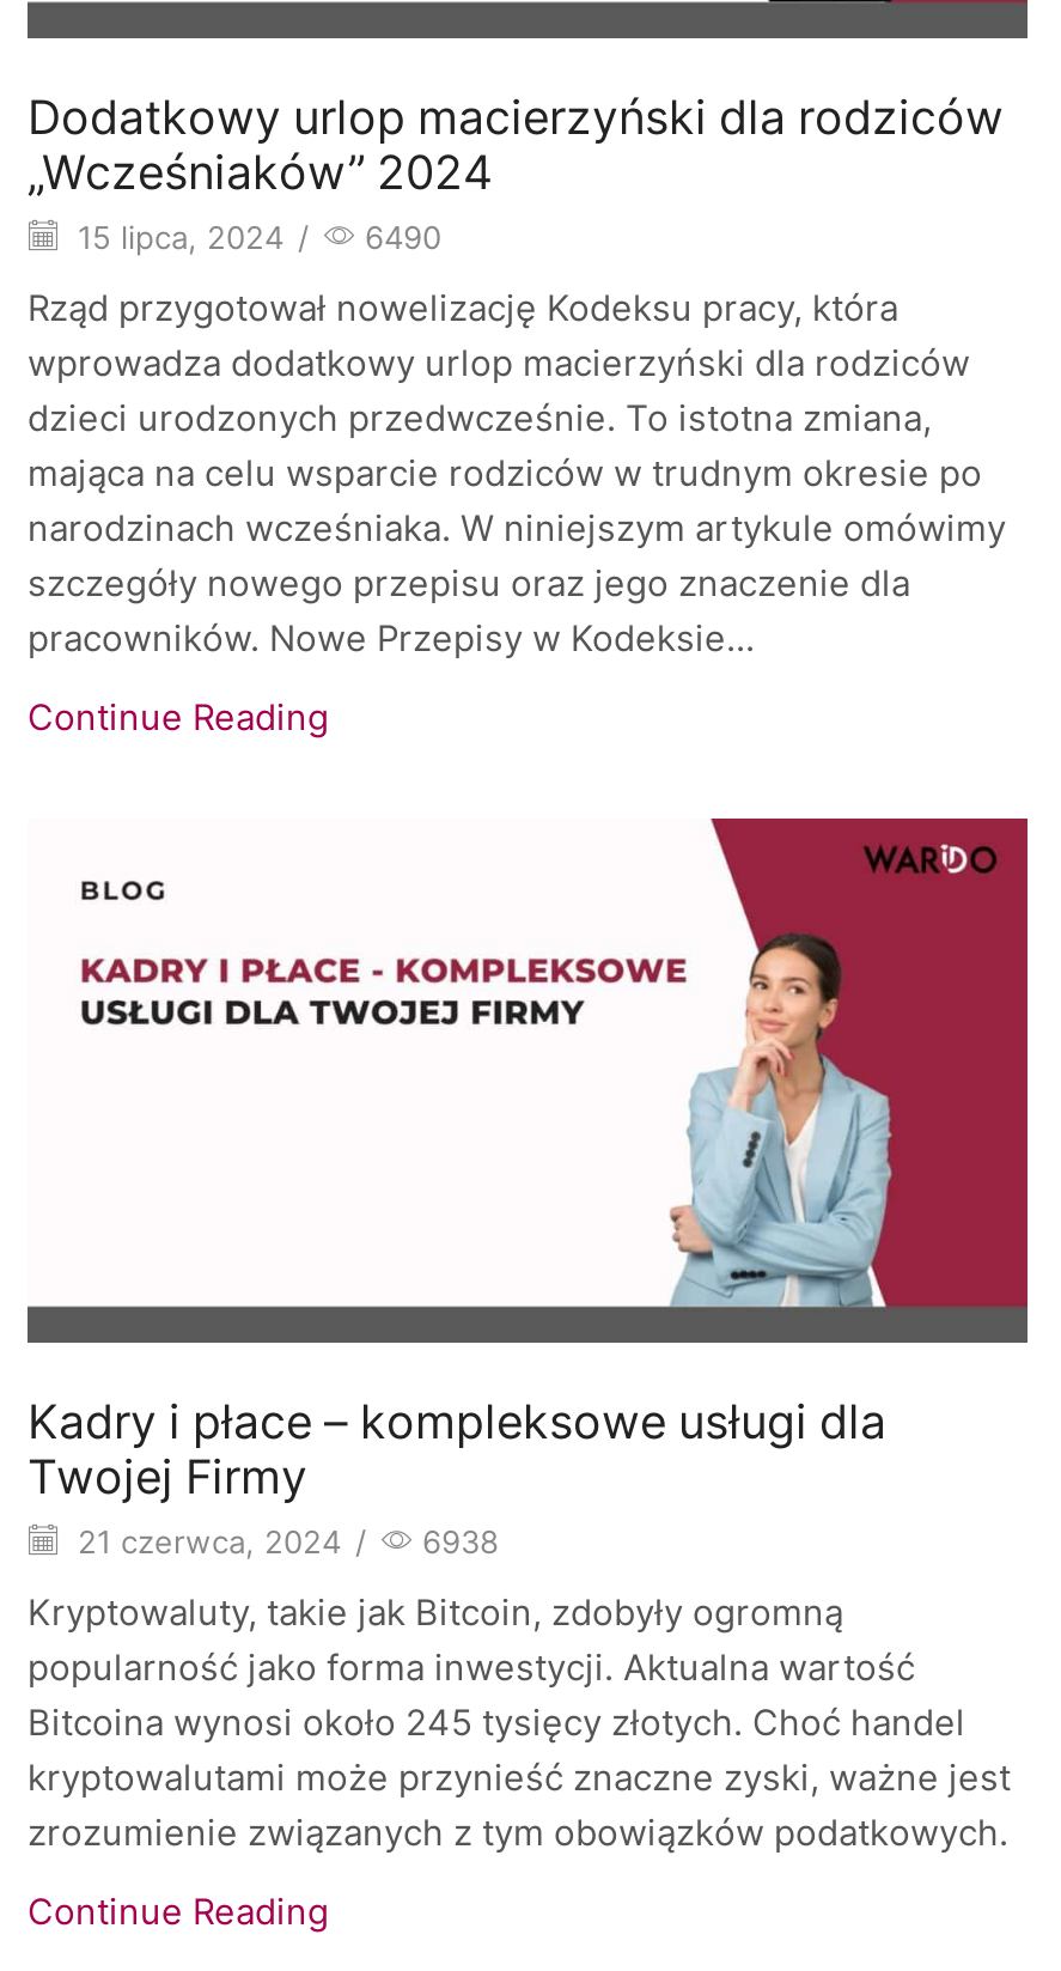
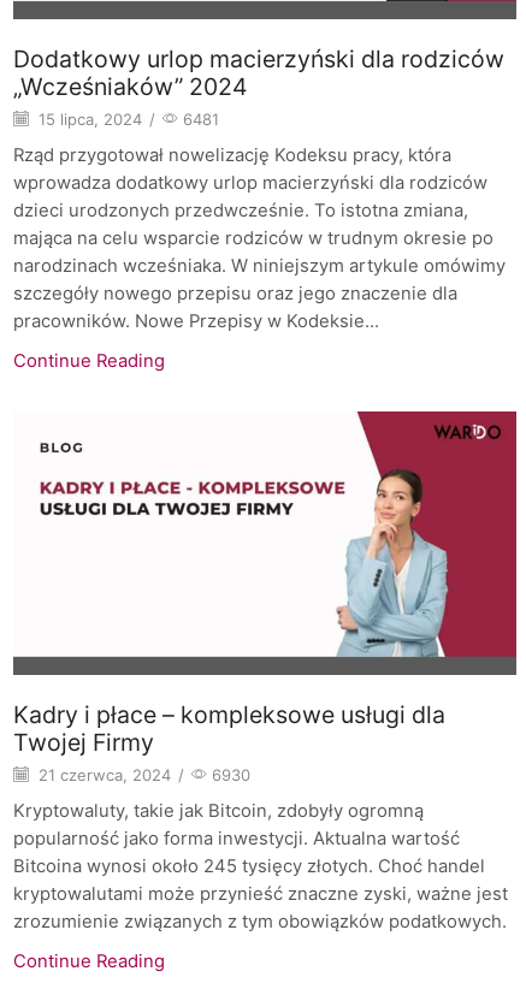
[68,217,441,255] 15 lipca, 2024 / 6490 -> [34,109,219,128] 15 lipca, 2024 / 6481
[68,1521,499,1559] 21 czerwca, 2024 / 6938 -> [34,765,250,784] 21 czerwca, 2024 / 6930

